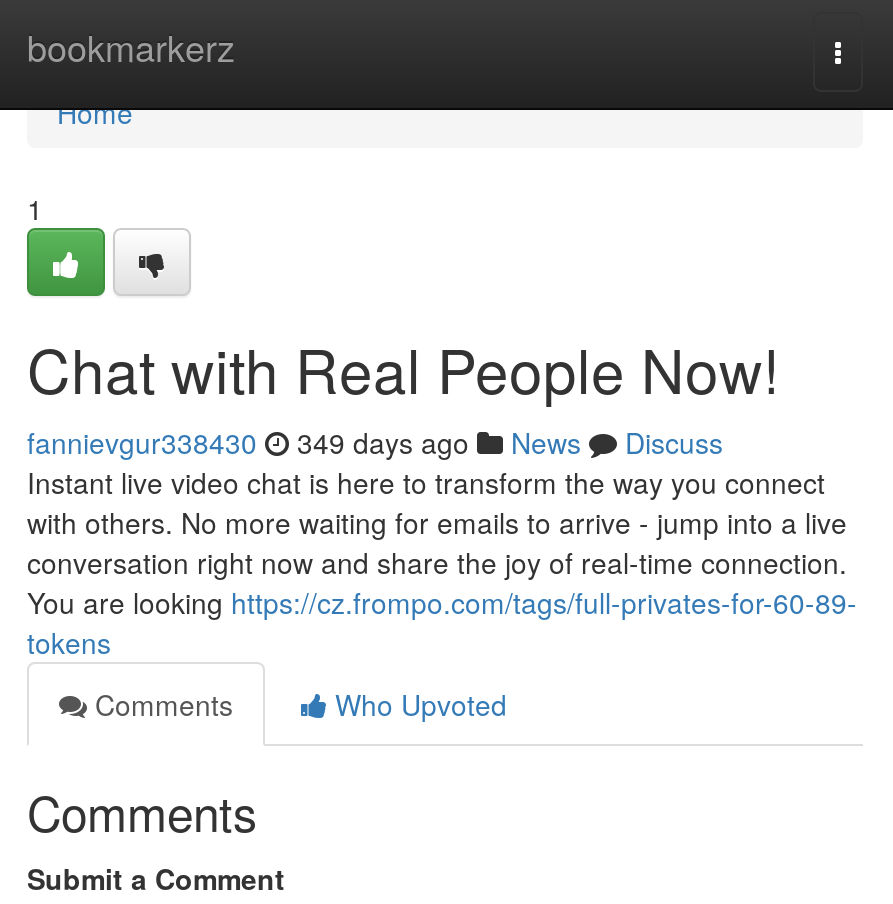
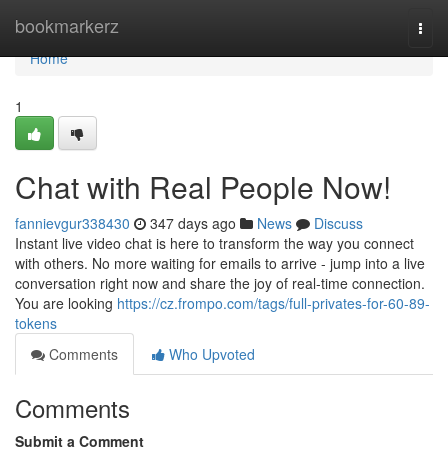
[27,422,723,462] fannievgur338430 349 days ago News Discuss -> [15,213,363,233] fannievgur338430 347 days ago News Discuss

